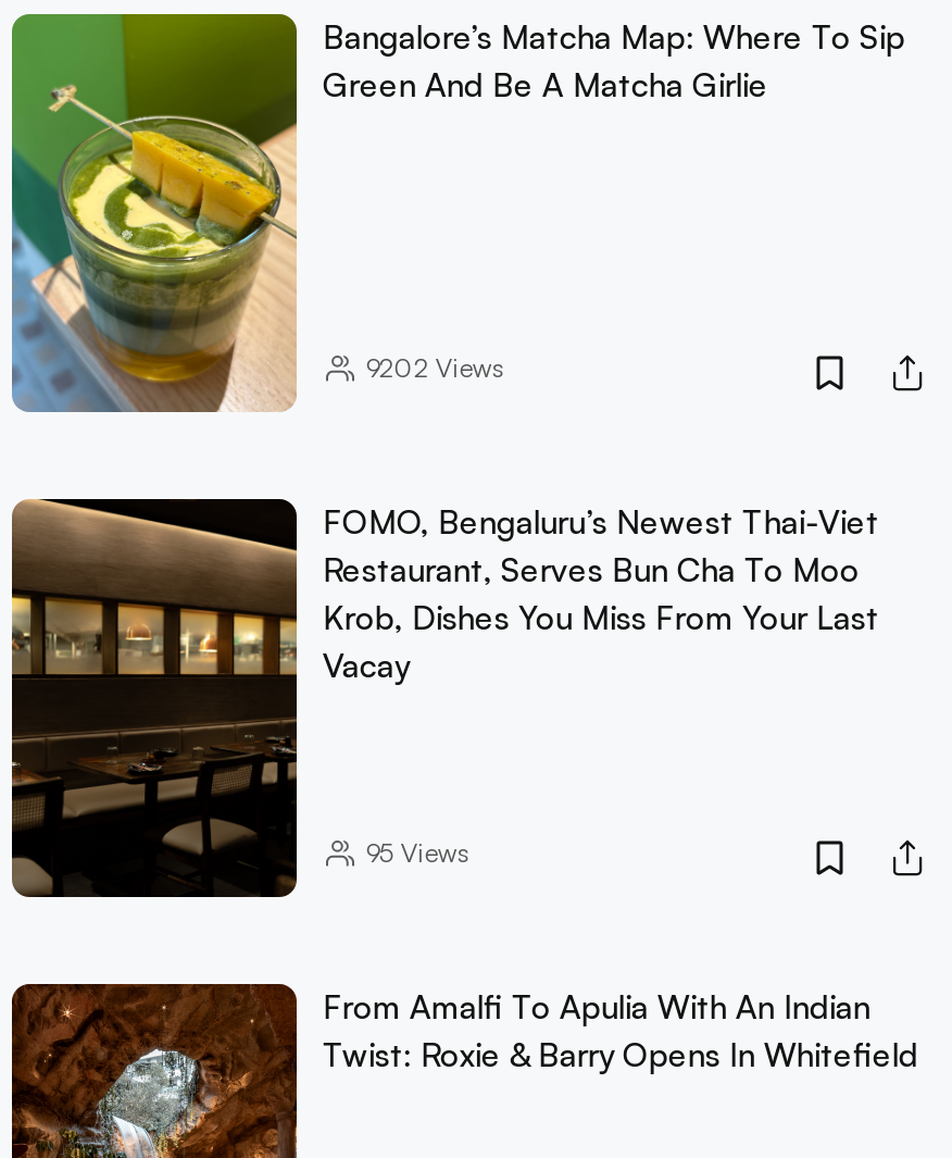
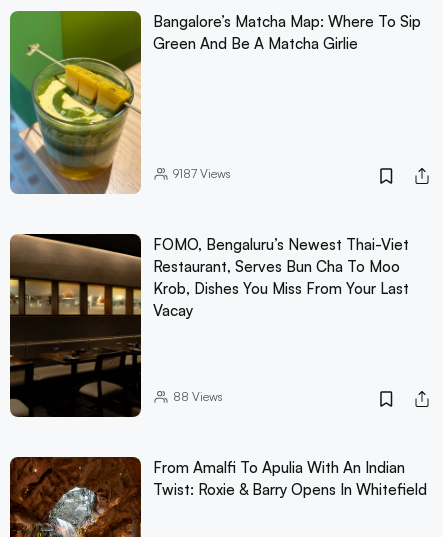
[366,351,503,384] 9202 Views -> [173,166,231,181] 9187 Views
[366,836,468,869] 95 Views -> [173,389,223,404] 88 Views

